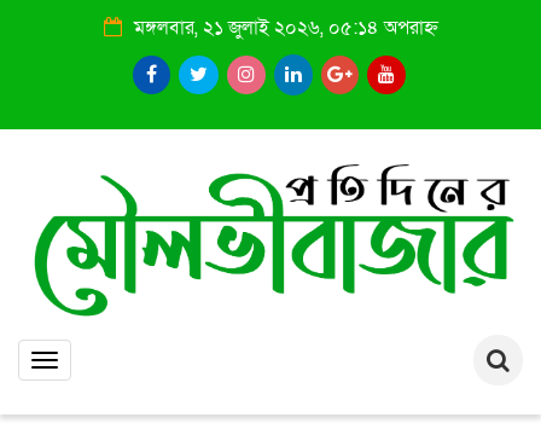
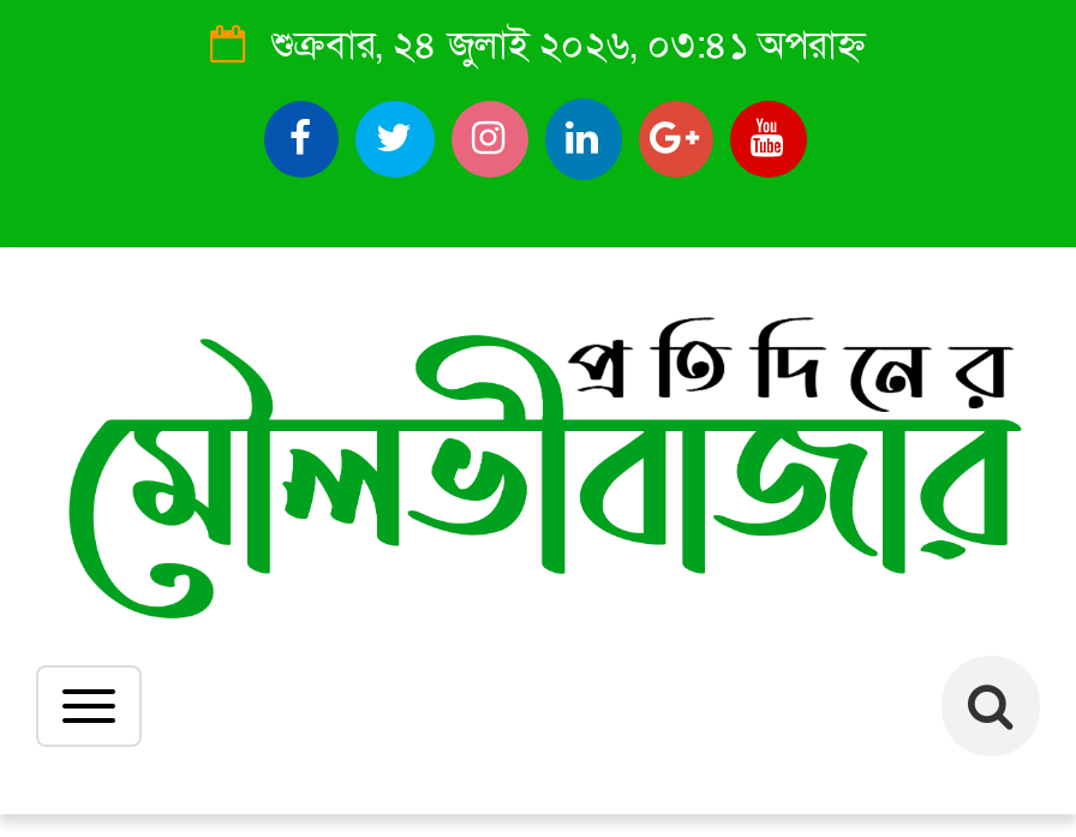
[129,15,438,41] মঙ্গলবার, ২১ জুলাই ২০২৬, ০৫:১৪ অপরাহ্ন -> [261,19,866,72] শুক্রবার, ২৪ জুলাই ২০২৬, ০৩:৪১ অপরাহ্ন

